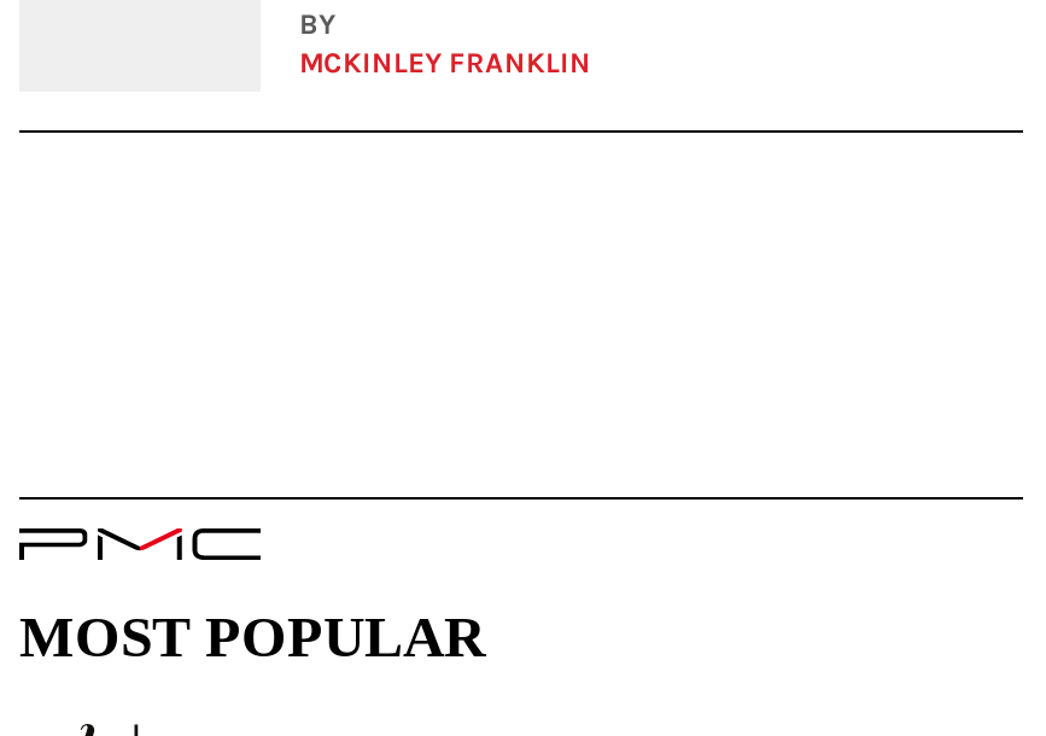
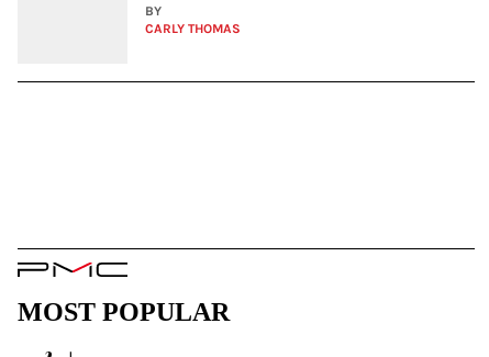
[299,46,591,80] MCKINLEY FRANKLIN -> [145,21,241,36] CARLY THOMAS

